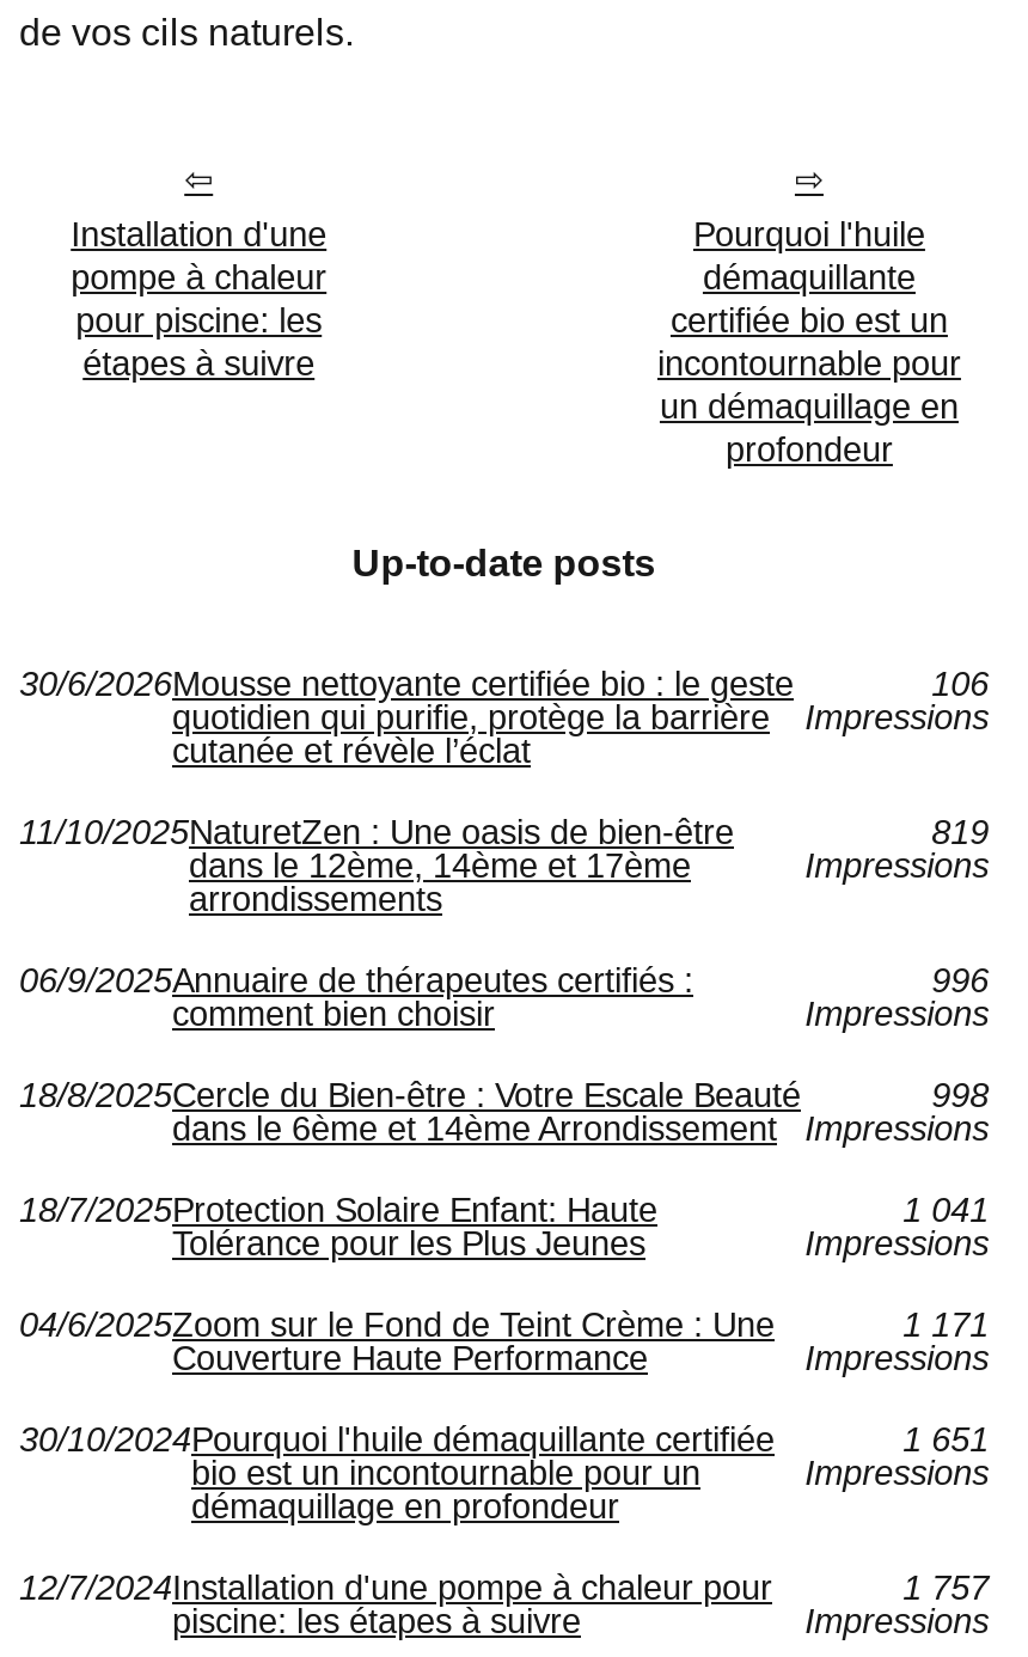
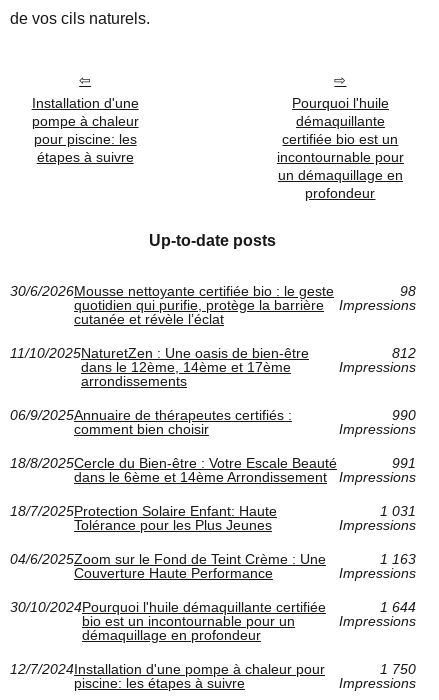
[931,664,989,702] 106 -> [400,283,416,299] 98
[931,812,989,851] 819 -> [392,345,416,361] 812
[931,961,989,999] 996 -> [392,407,416,423] 990
[931,1075,989,1114] 998 -> [392,455,416,471] 991
[903,1190,989,1229] 1 041 -> [380,503,416,519] 1 031
[903,1305,989,1343] 1 171 -> [380,551,416,567] 1 163
[903,1420,989,1458] 1 651 -> [380,599,416,615] 1 644
[903,1568,989,1606] 1 757 -> [380,661,416,677] 1 750

